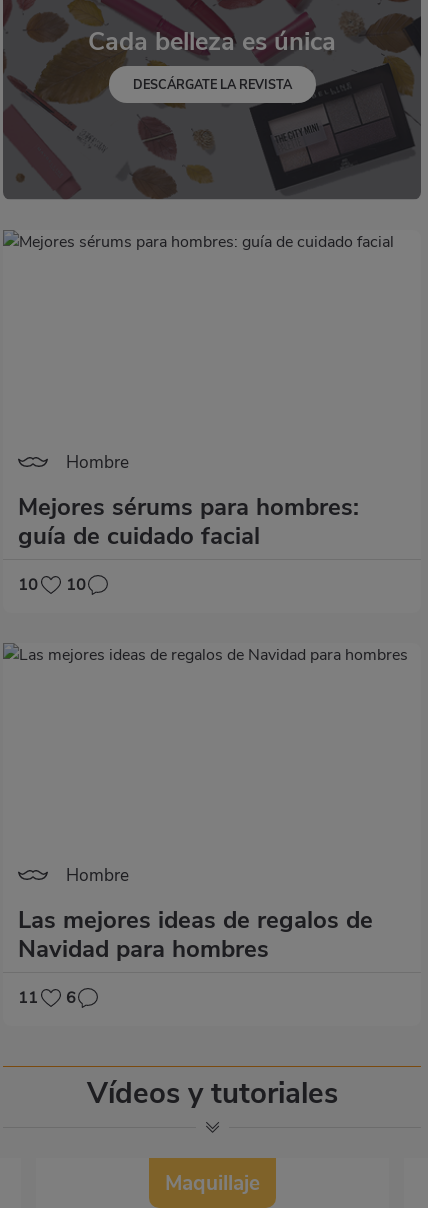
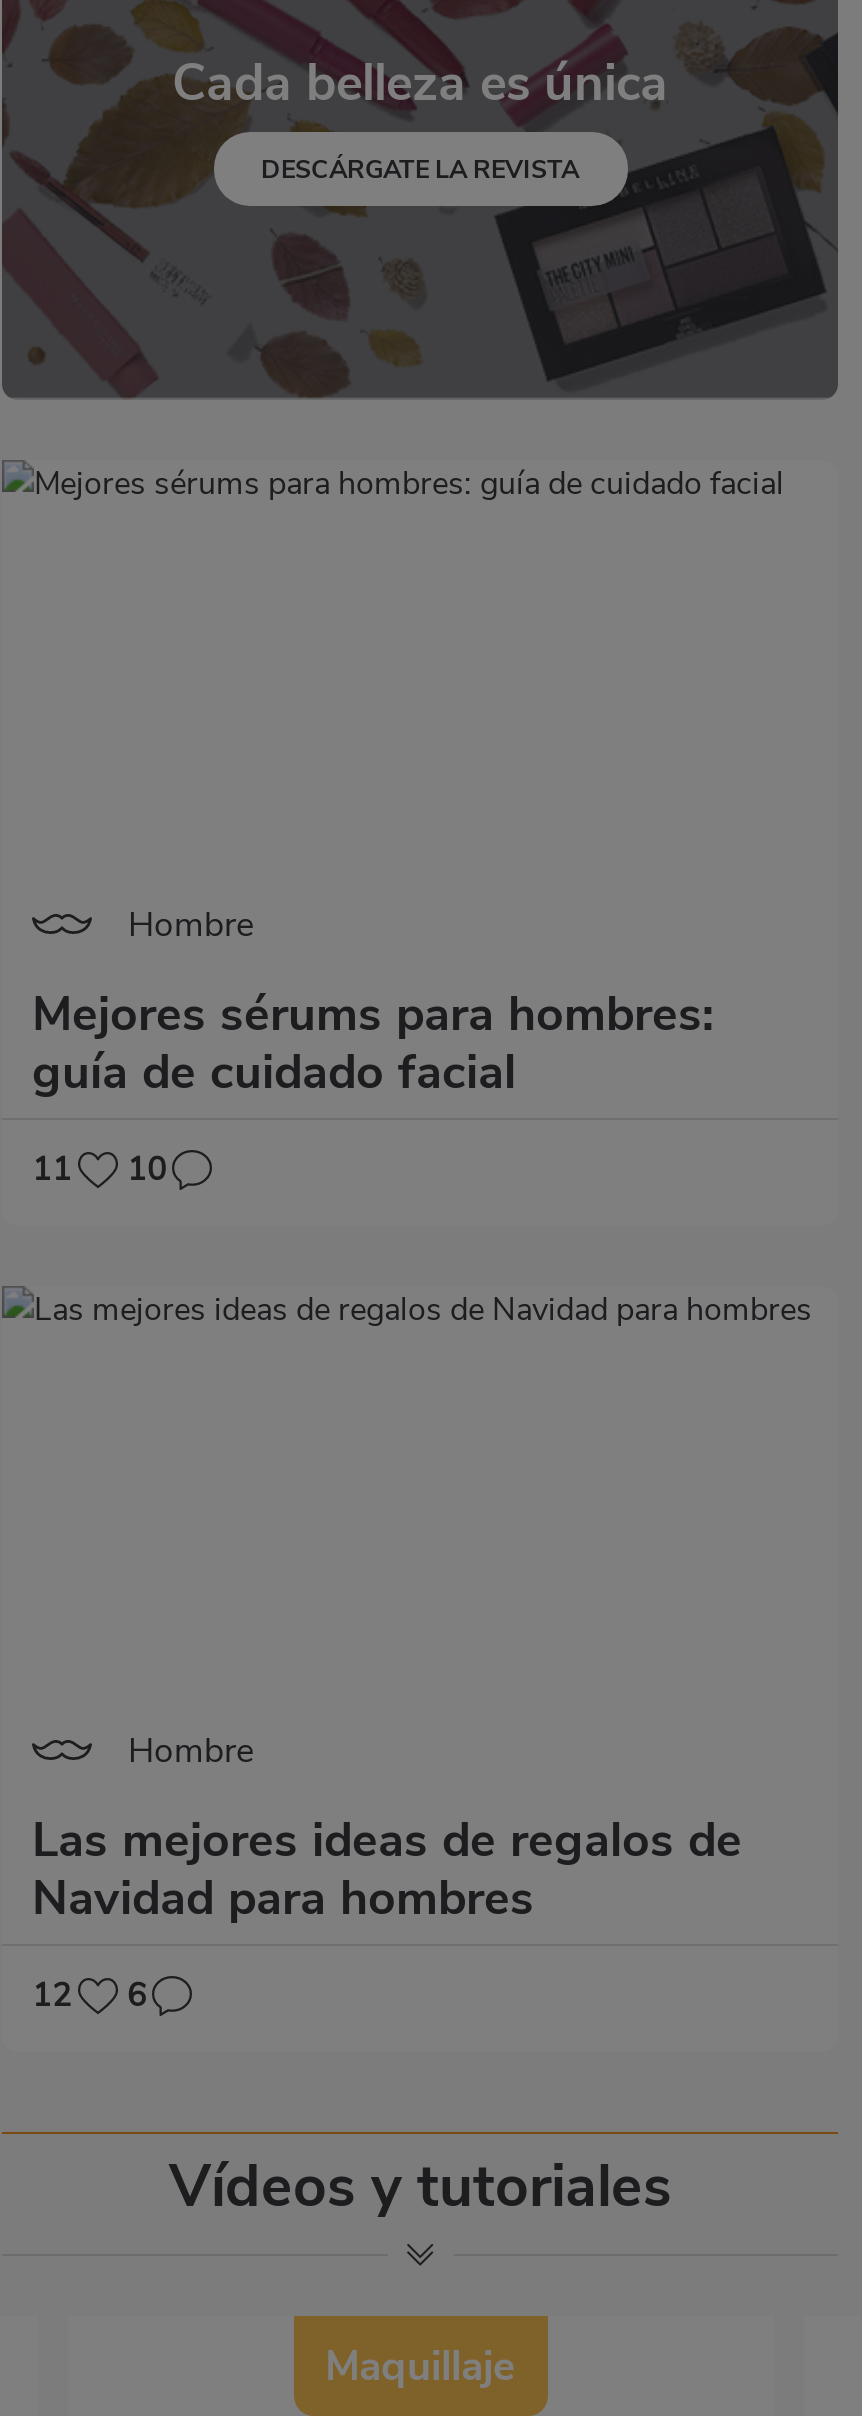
[18,574,85,596] 10 10 -> [32,1148,167,1192] 11 10
[18,987,75,1009] 11 6 -> [32,1973,147,2017] 12 6

